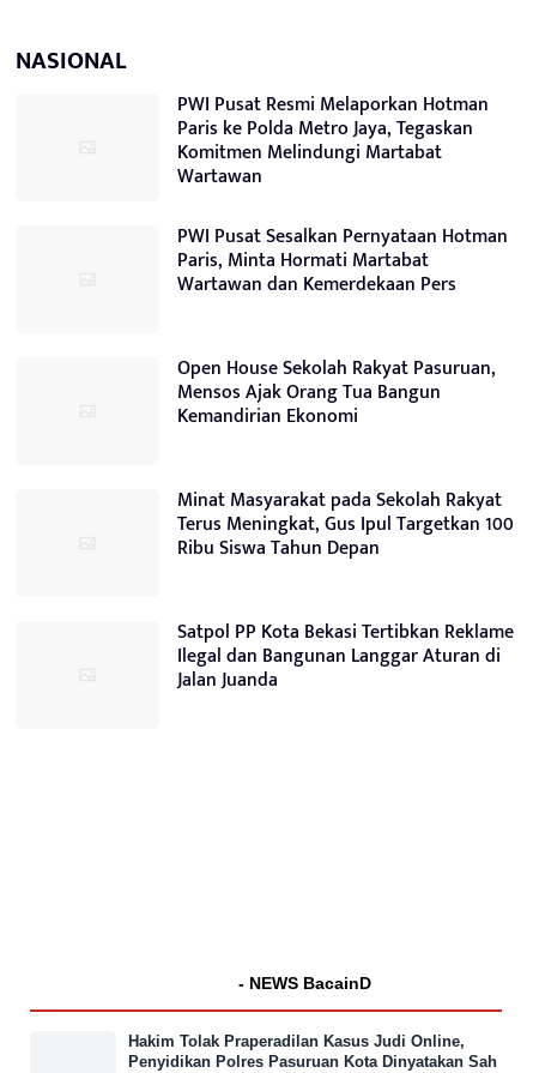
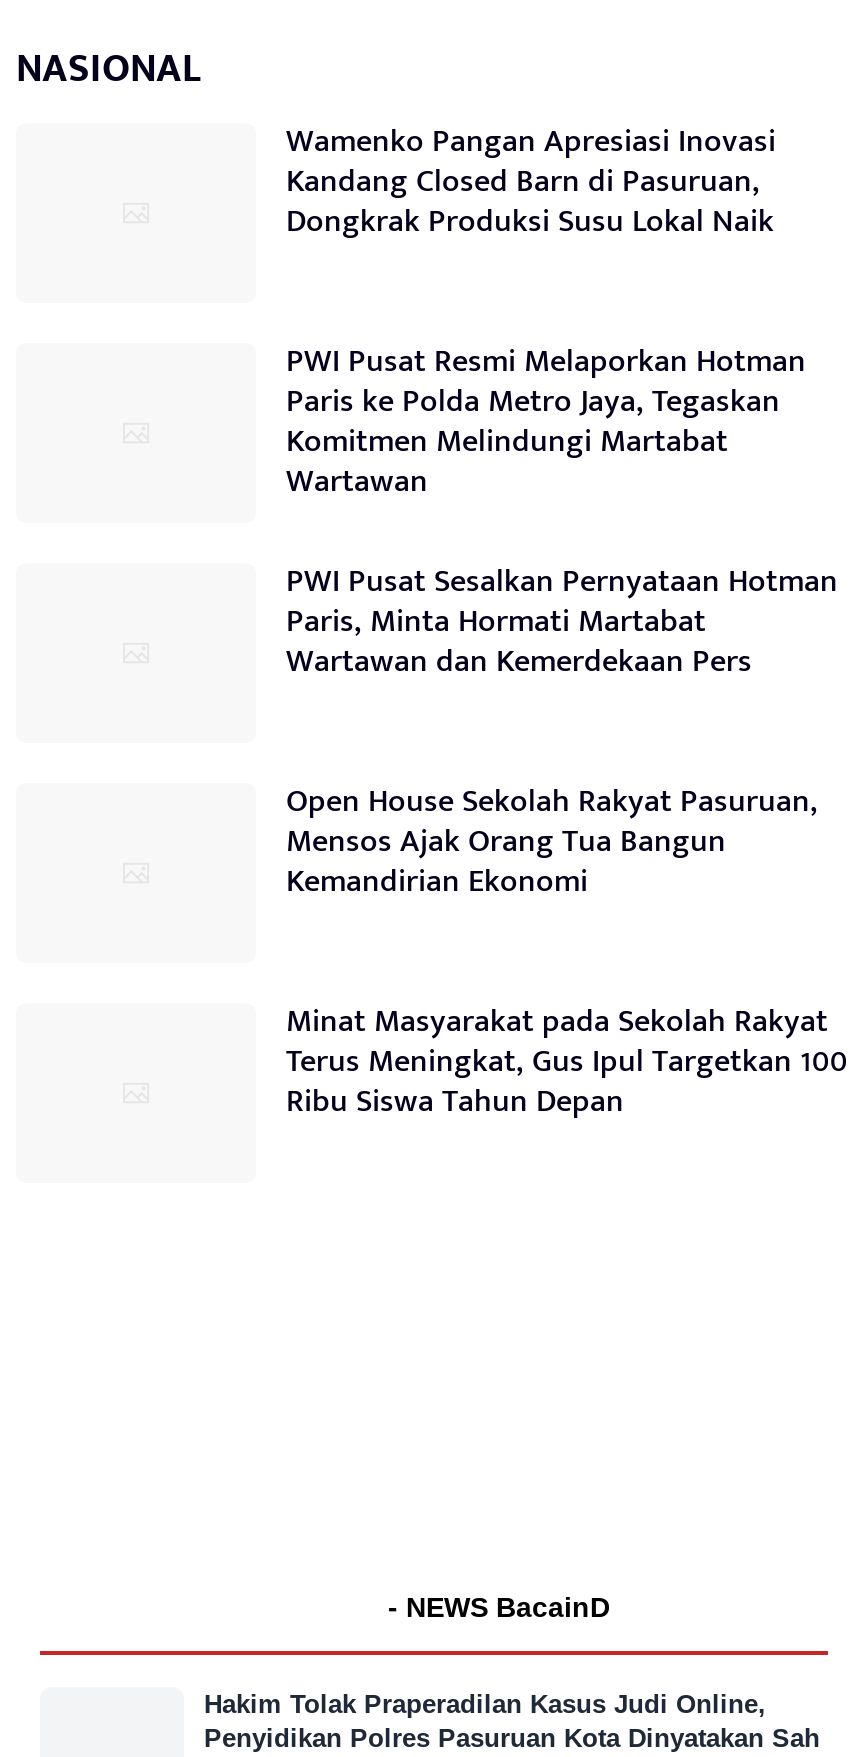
none -> [286,114,776,248] Wamenko Pangan Apresiasi Inovasi | Kandang Closed Barn di Pasuruan, | Dongkrak Produksi Susu Lokal Naik
moved [177,88,514,564] -> [286,334,848,1128]: PWI Pusat Resmi Melaporkan Hotman | Paris ke Polda Metro Jaya, Tegaskan | Komitmen Melindungi Martabat | ... | Terus Meningkat, Gus Ipul Targetkan 100 | Ribu Siswa Tahun Depan
[177,616,514,696] Satpol PP Kota Bekasi Tertibkan Reklame | Ilegal dan Bangunan Langgar Aturan di | Jalan Juanda -> none

